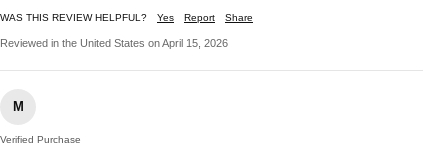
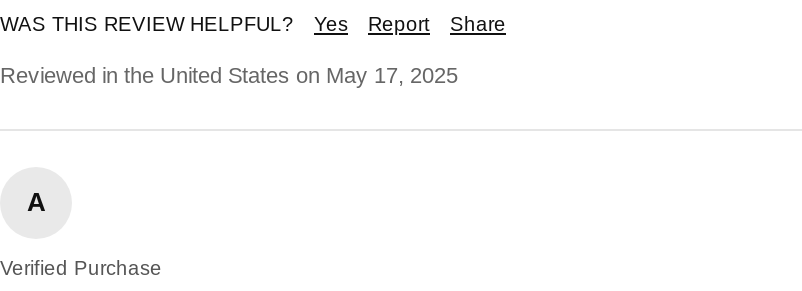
[0,37,228,49] Reviewed in the United States on April 15, 2026 -> [0,63,458,87] Reviewed in the United States on May 17, 2025
[12,99,23,114] M -> [27,187,45,217] A

